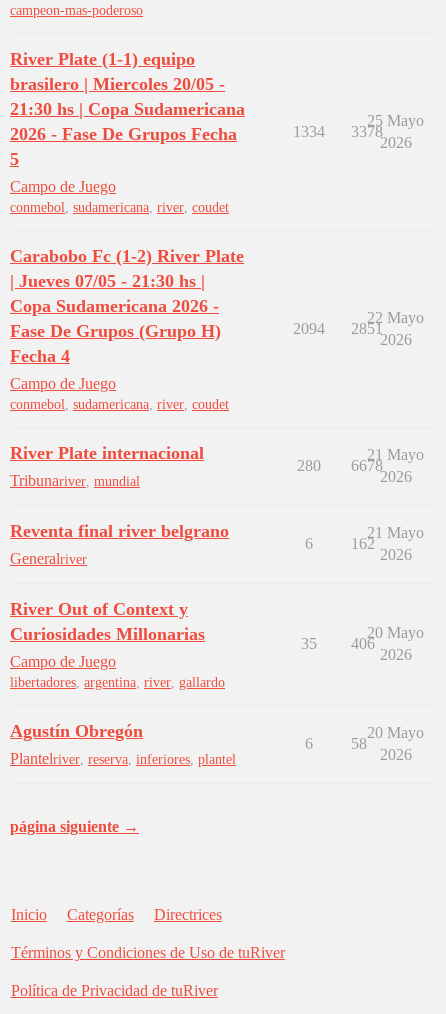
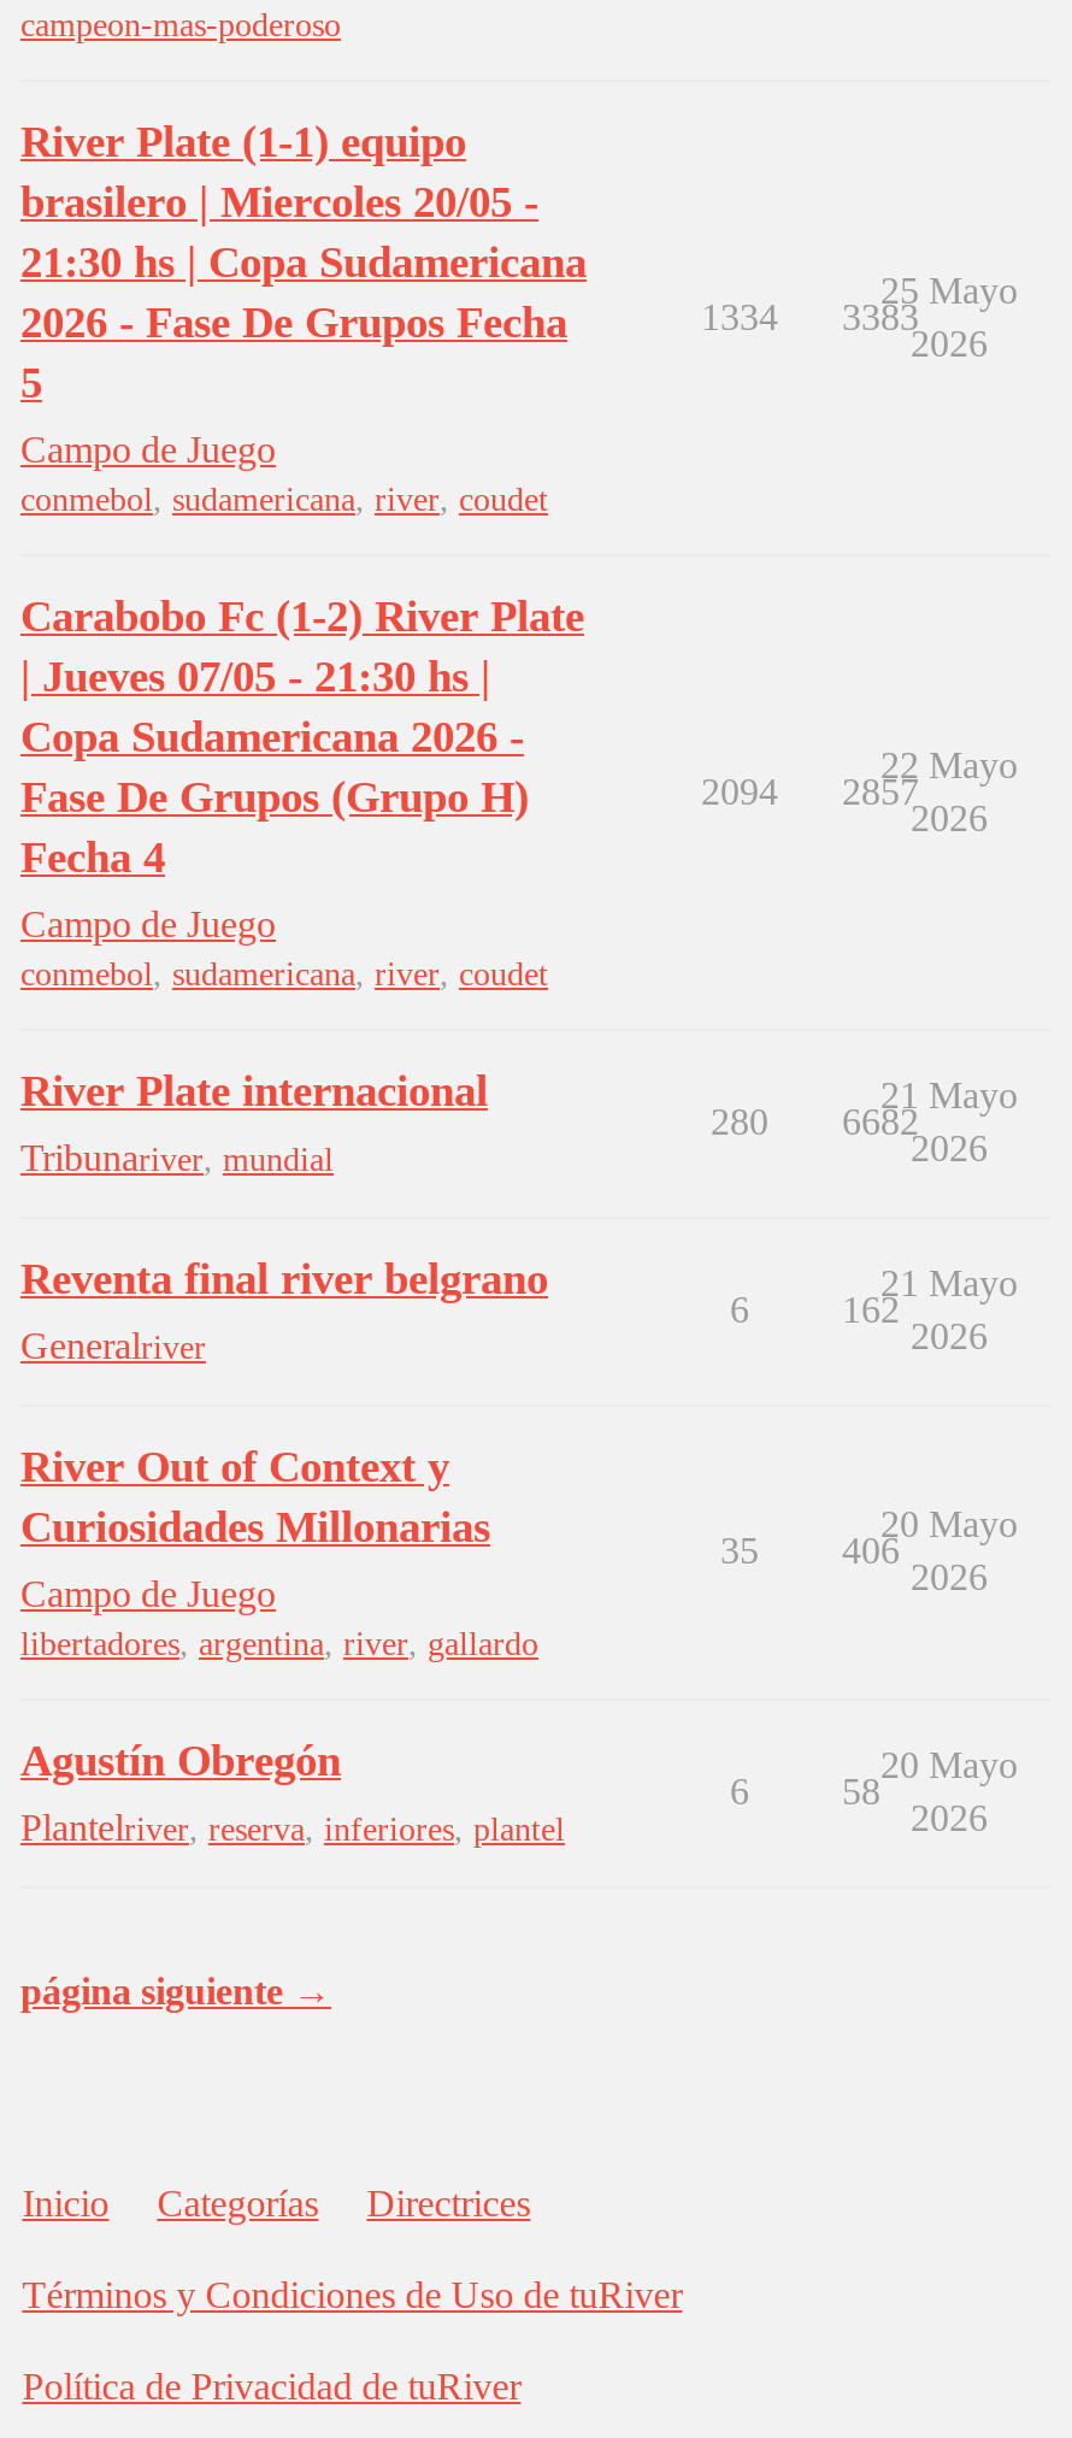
[292,123,383,140] 1334 3378 -> [701,296,919,337] 1334 3383
[292,320,383,337] 2094 2851 -> [701,771,919,812] 2094 2857
[296,457,383,474] 280 6678 -> [711,1101,919,1142] 280 6682

